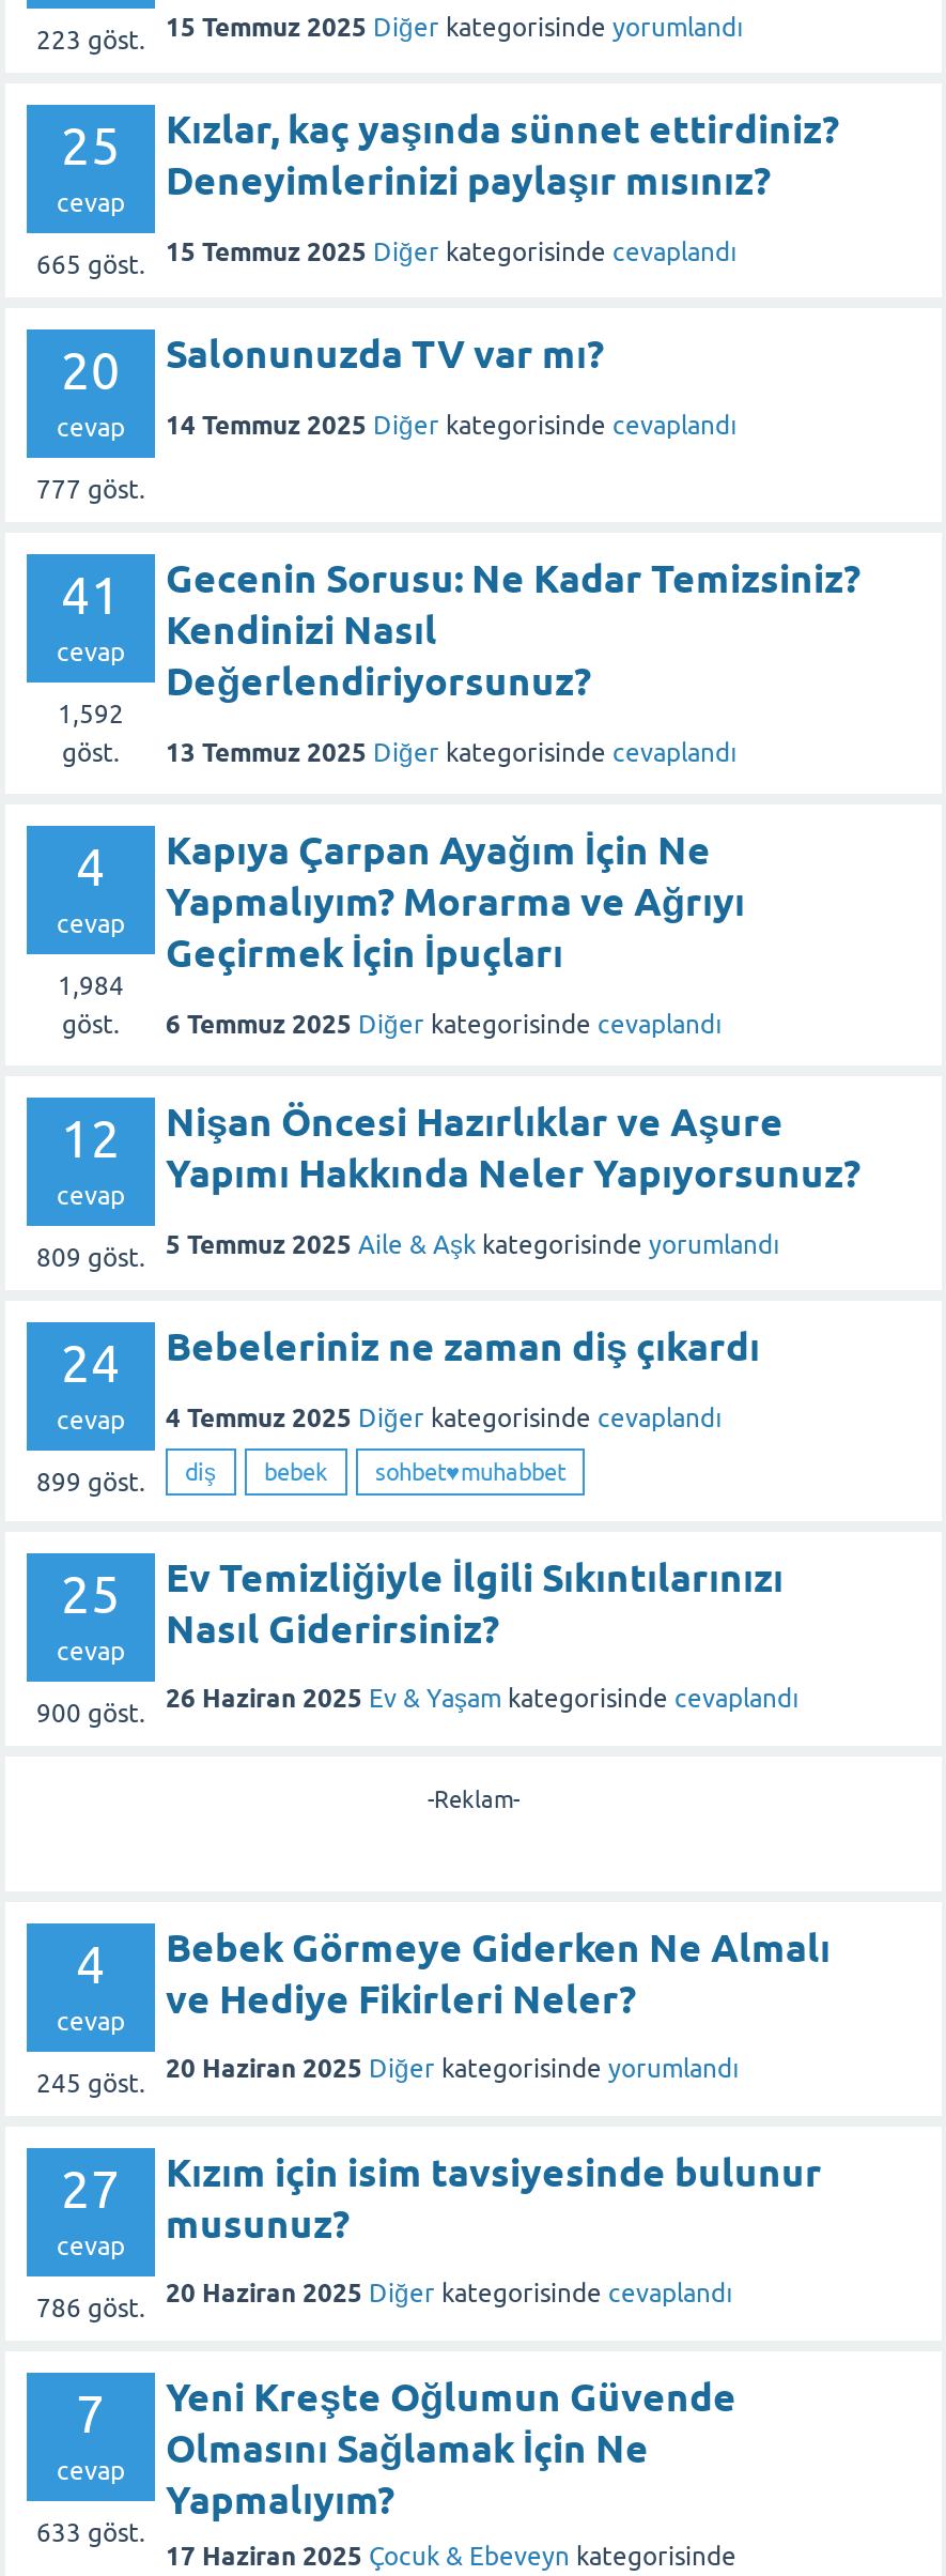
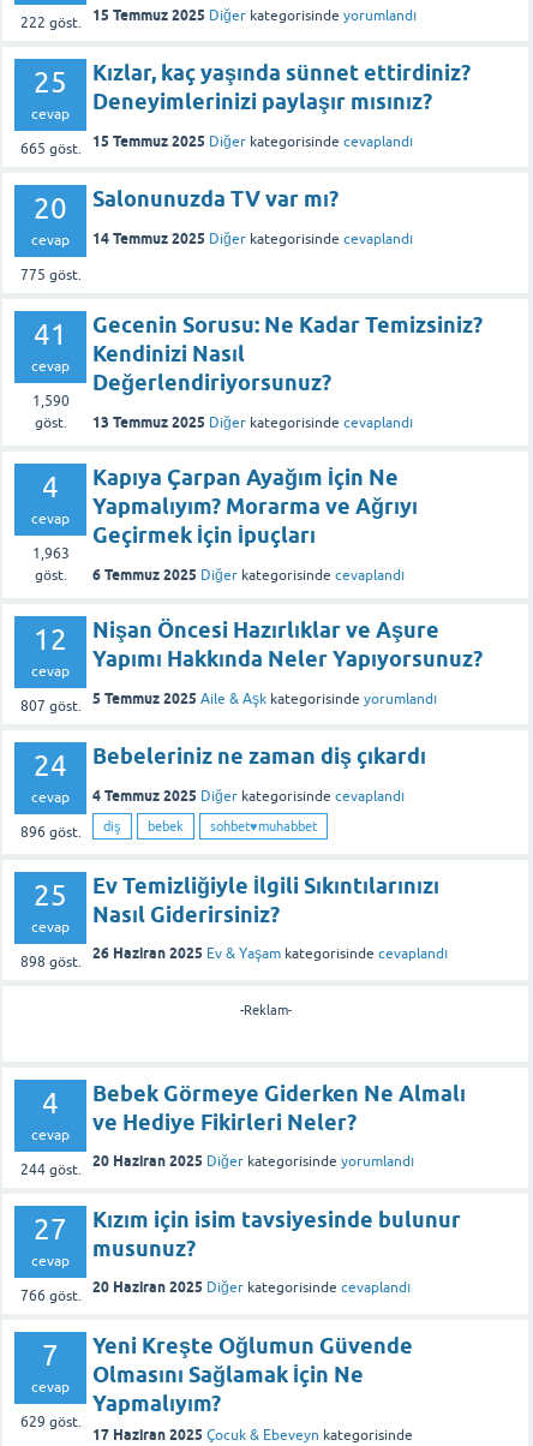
[36,10,743,55] 223 göst. 15 Temmuz 2025 Diğer kategorisinde yorumlandı -> [20,6,417,31] 222 göst. 15 Temmuz 2025 Diğer kategorisinde yorumlandı
[36,474,145,504] 777 göst. -> [20,266,81,283] 775 göst.
[58,699,124,729] 1,592 -> [32,392,69,409] 1,590
[58,970,124,1000] 1,984 -> [32,545,69,562] 1,963
[36,1227,779,1272] 809 göst. 5 Temmuz 2025 Aile & Aşk kategorisinde yorumlandı -> [20,689,437,714] 807 göst. 5 Temmuz 2025 Aile & Aşk kategorisinde yorumlandı
[36,1467,145,1497] 899 göst. -> [20,823,81,840] 896 göst.
[36,1683,798,1728] 900 göst. 26 Haziran 2025 Ev & Yaşam kategorisinde cevaplandı -> [20,945,448,970] 898 göst. 26 Haziran 2025 Ev & Yaşam kategorisinde cevaplandı
[36,2053,739,2098] 245 göst. 20 Haziran 2025 Diğer kategorisinde yorumlandı -> [20,1152,414,1178] 244 göst. 20 Haziran 2025 Diğer kategorisinde yorumlandı
[36,2278,732,2322] 786 göst. 20 Haziran 2025 Diğer kategorisinde cevaplandı -> [20,1278,411,1304] 766 göst. 20 Haziran 2025 Diğer kategorisinde cevaplandı
[36,2517,145,2547] 633 göst. -> [20,1413,81,1430] 629 göst.

